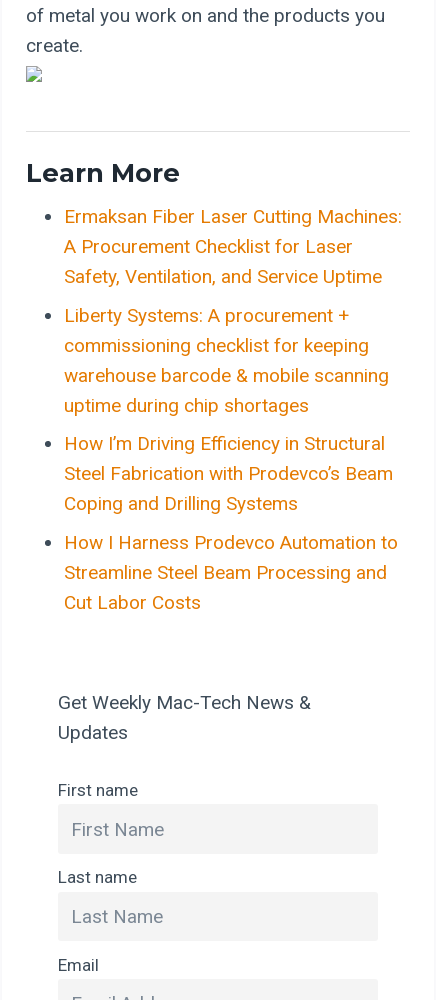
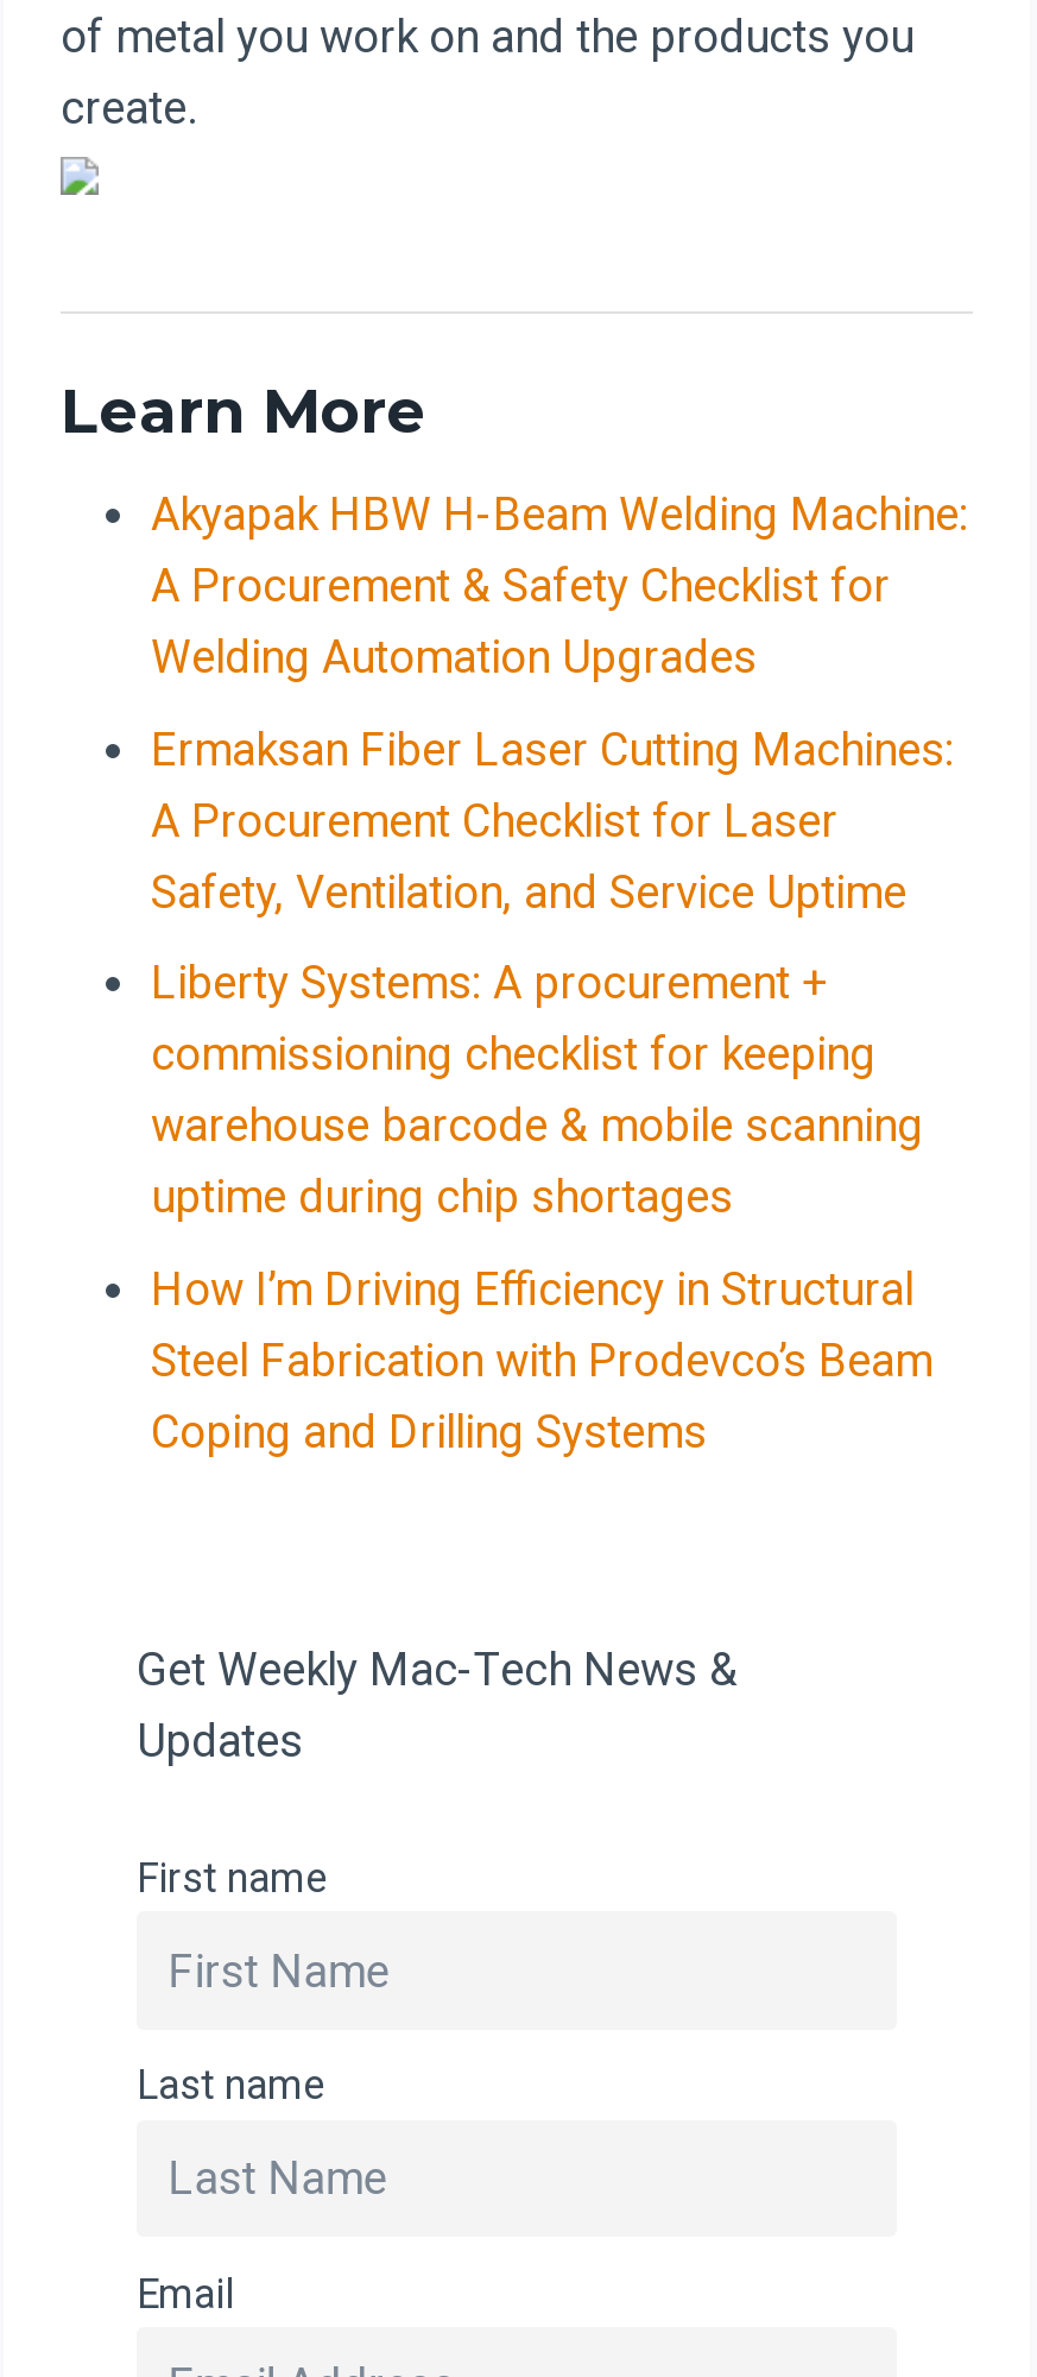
none -> [151,487,968,684] Akyapak HBW H-Beam Welding Machine: | A Procurement & Safety Checklist for | Welding Automation Upgrades
moved [64,205,402,515] -> [151,722,954,1460]: Ermaksan Fiber Laser Cutting Machines: | A Procurement Checklist for Laser | Safety, Ventilation, and Service Uptime | ... | Steel Fabrication with Prodevco’s Beam | Coping and Drilling Systems
[64,531,398,614] How I Harness Prodevco Automation to | Streamline Steel Beam Processing and | Cut Labor Costs -> none

